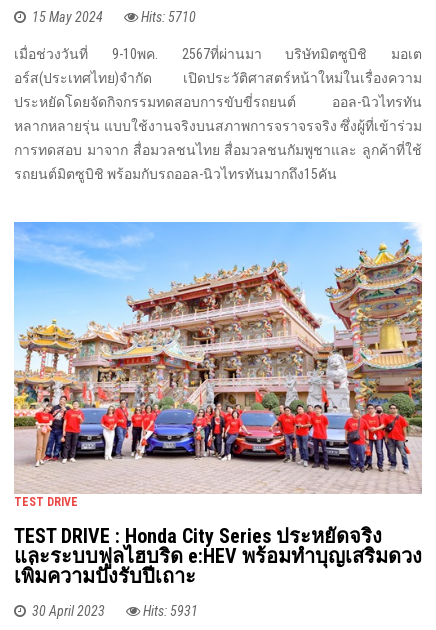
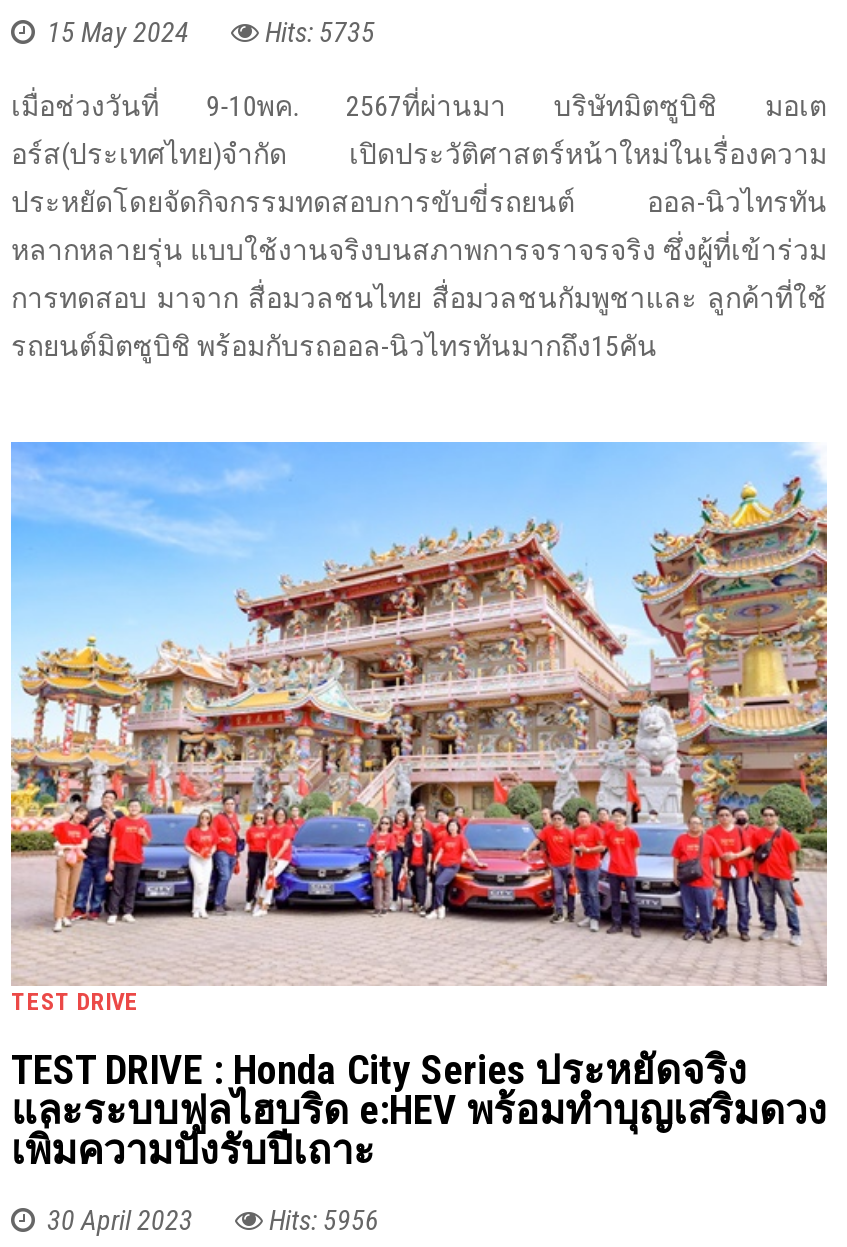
[141,9,196,25] Hits: 5710 -> [265,17,375,49] Hits: 5735
[143,603,198,619] Hits: 5931 -> [269,1204,379,1236] Hits: 5956

